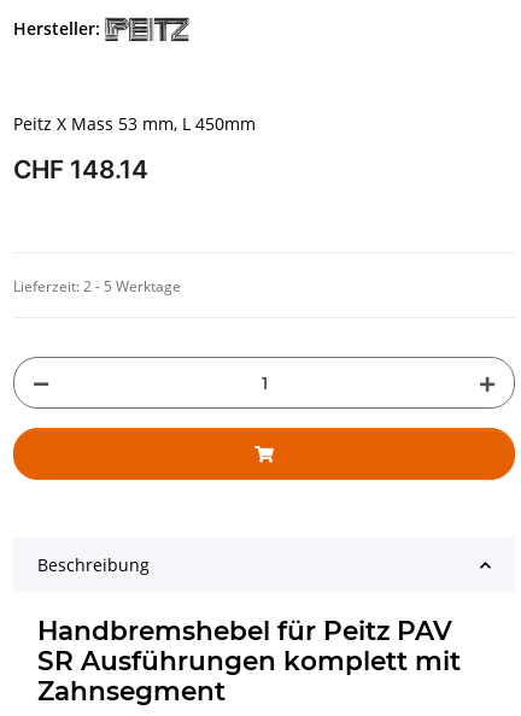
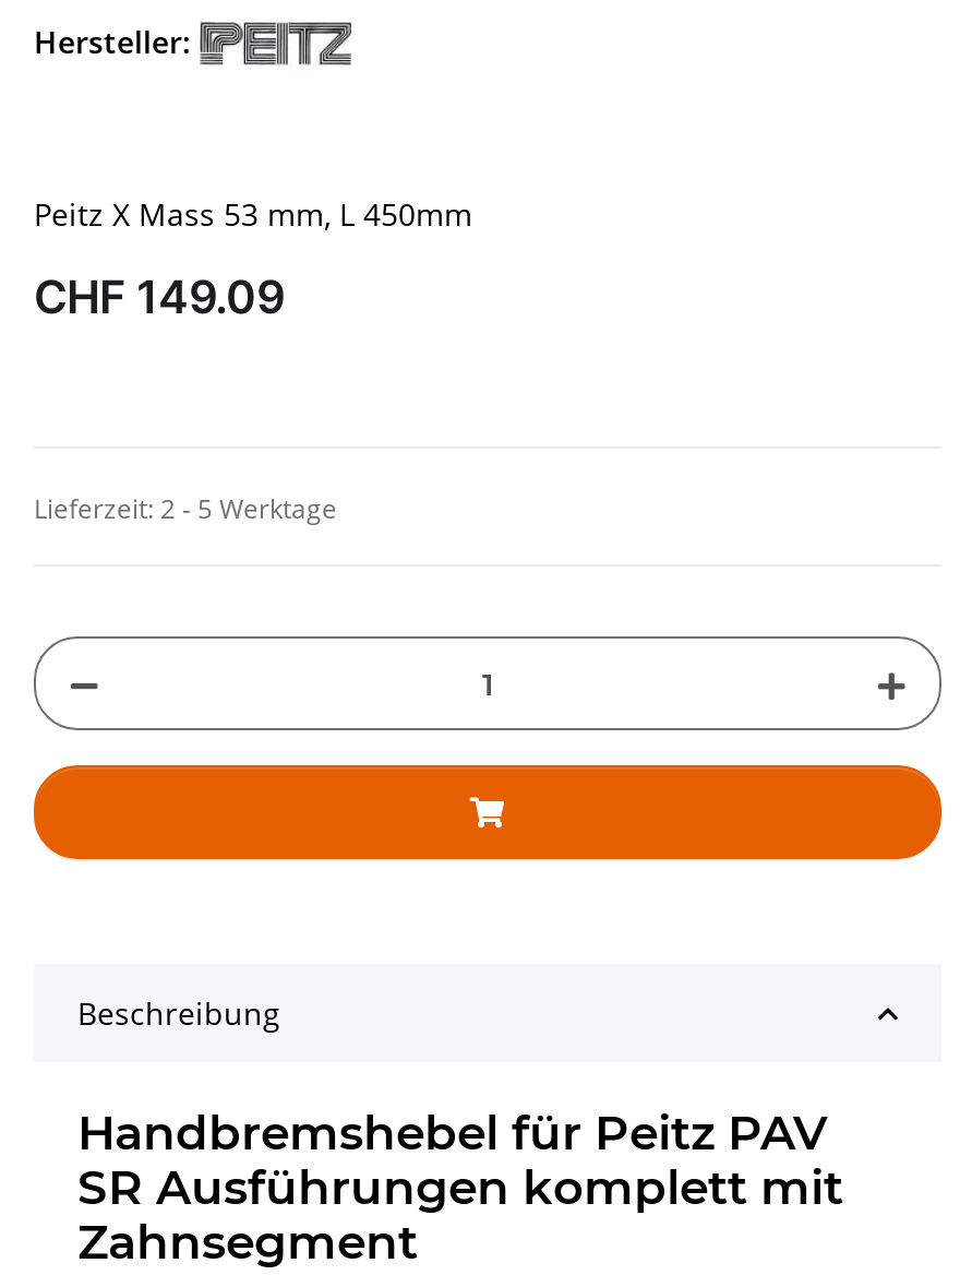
[13,155,148,185] CHF 148.14 -> [34,270,285,325] CHF 149.09

